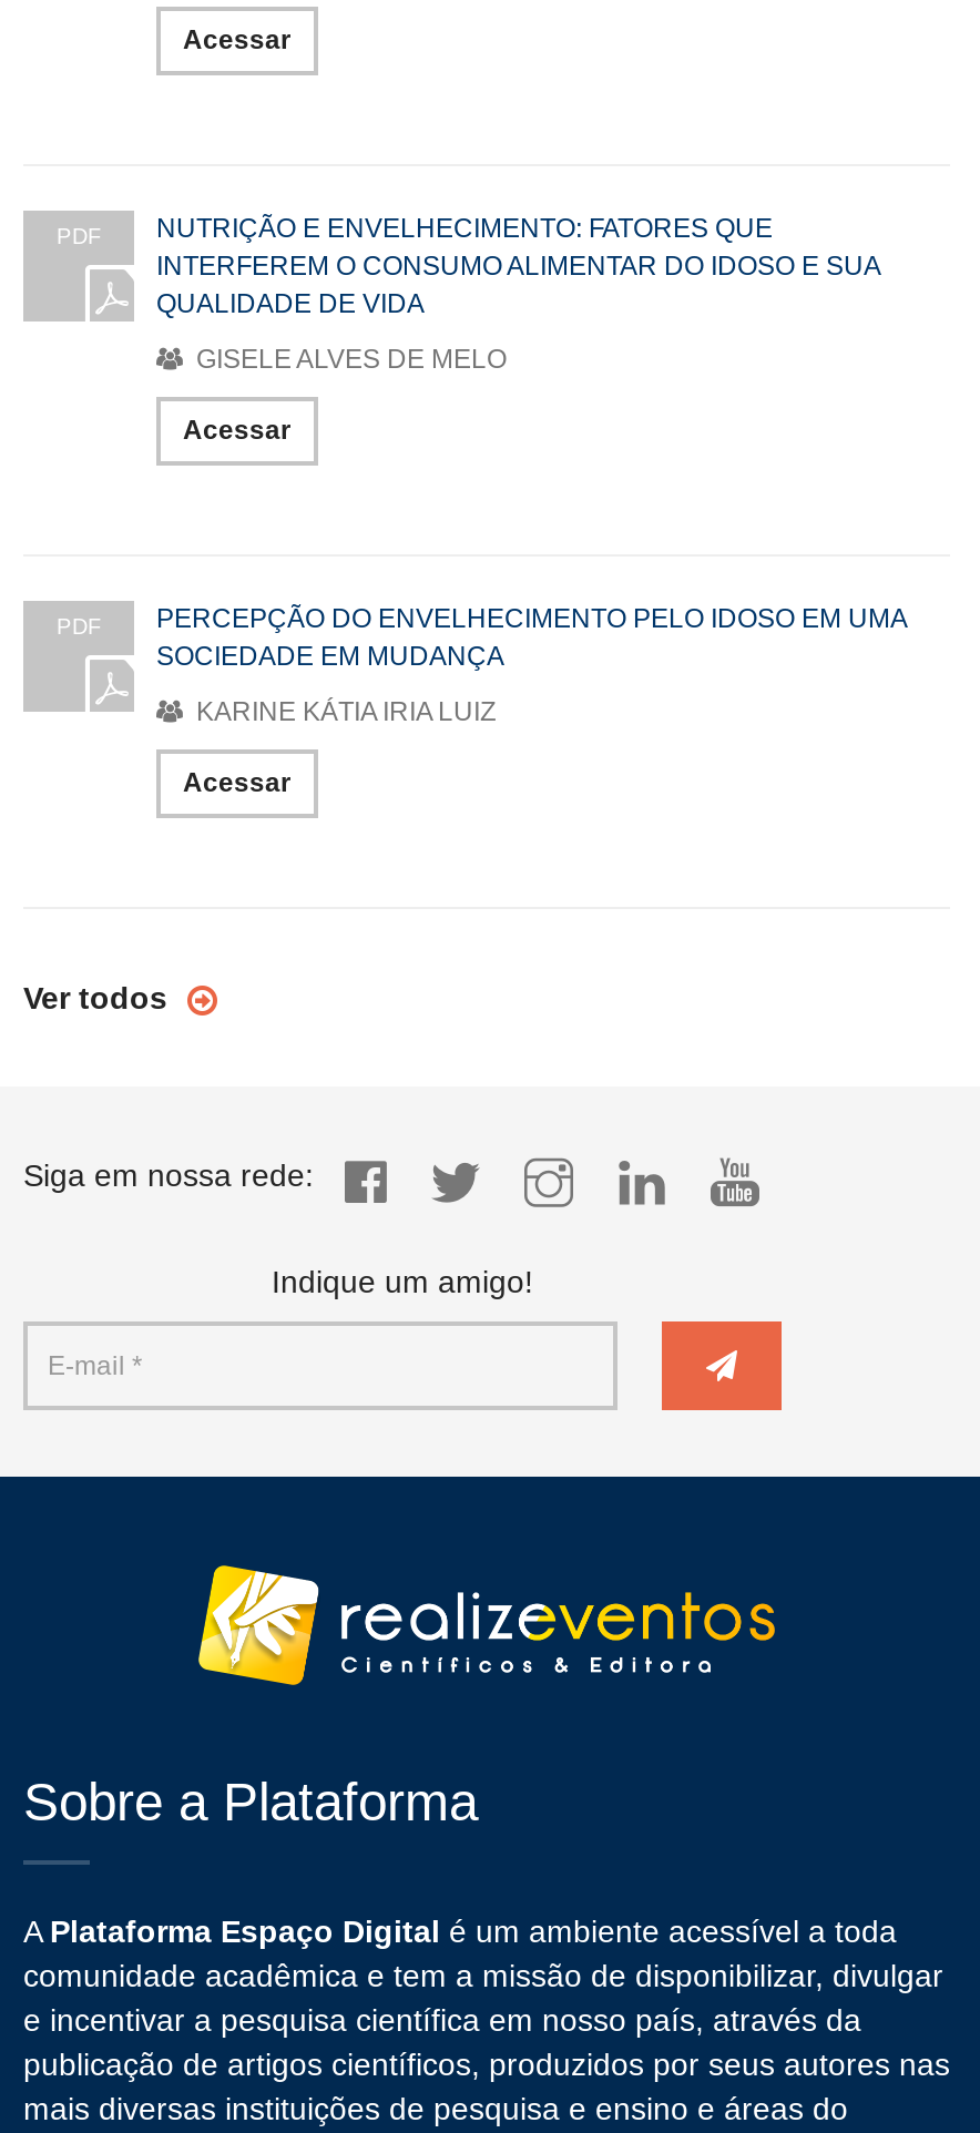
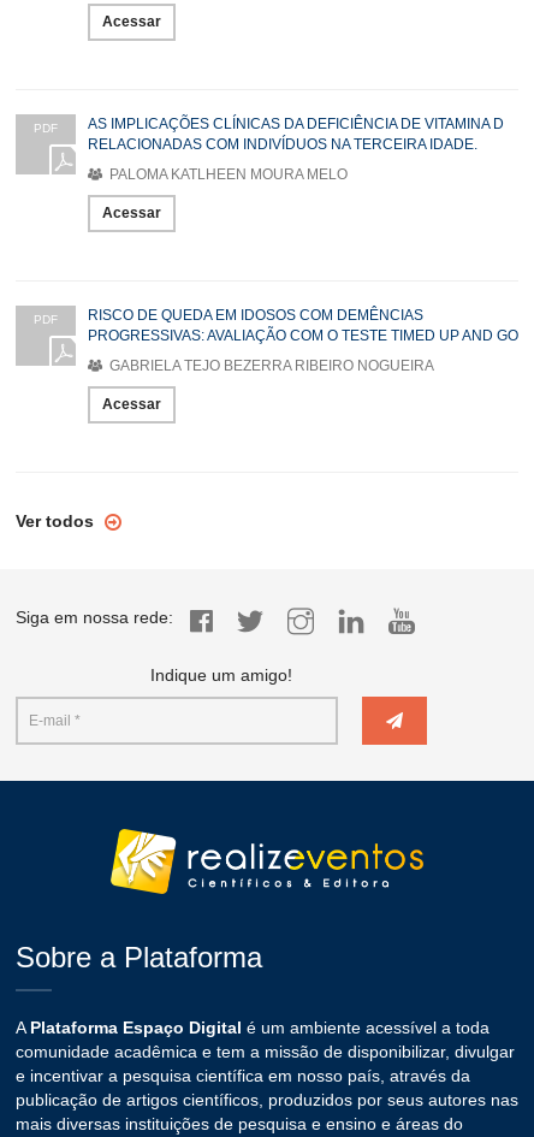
[156,213,879,319] NUTRIÇÃO E ENVELHECIMENTO: FATORES QUE | INTERFEREM O CONSUMO ALIMENTAR DO IDOSO E SUA | QUALIDADE DE VIDA -> [88,115,504,153] AS IMPLICAÇÕES CLÍNICAS DA DEFICIÊNCIA DE VITAMINA D | RELACIONADAS COM INDIVÍDUOS NA TERCEIRA IDADE.
[190,343,507,374] GISELE ALVES DE MELO -> [106,166,348,183] PALOMA KATLHEEN MOURA MELO
[156,603,906,672] PERCEPÇÃO DO ENVELHECIMENTO PELO IDOSO EM UMA | SOCIEDADE EM MUDANÇA -> [88,307,518,344] RISCO DE QUEDA EM IDOSOS COM DEMÊNCIAS | PROGRESSIVAS: AVALIAÇÃO COM O TESTE TIMED UP AND GO
[190,696,496,727] KARINE KÁTIA IRIA LUIZ -> [106,357,434,374] GABRIELA TEJO BEZERRA RIBEIRO NOGUEIRA

